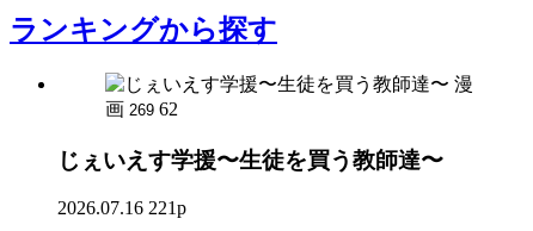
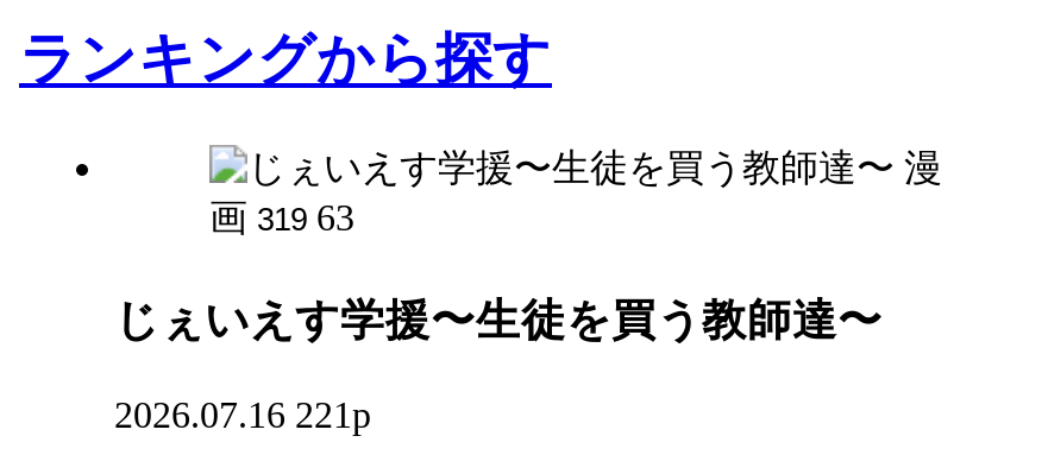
[105,99,178,119] 画 269 62 -> [209,197,354,238] 画 319 63

